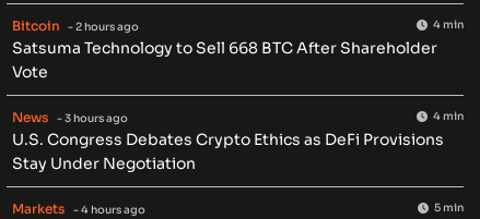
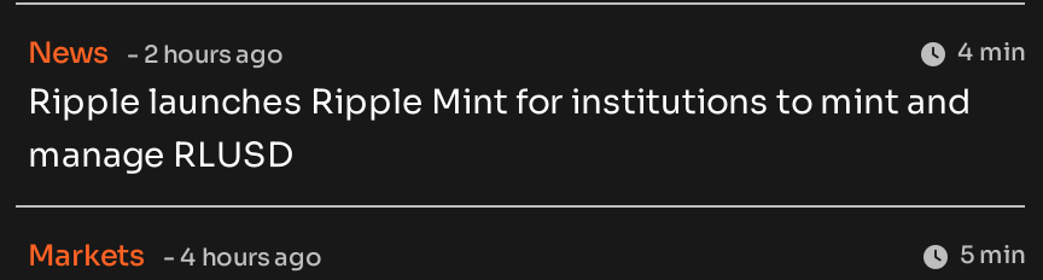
[12,17,139,33] Bitcoin - 2 hours ago -> [28,35,284,71] News - 2 hours ago
[12,38,464,173] Satsuma Technology to Sell 668 BTC After Shareholder | Vote | News - 3 hours ago | 4 min | U.S. Congress Debates Crypto Ethics as DeFi Provisions | Stay Under Negotiation -> [28,81,972,177] Ripple launches Ripple Mint for institutions to mint and | manage RLUSD

